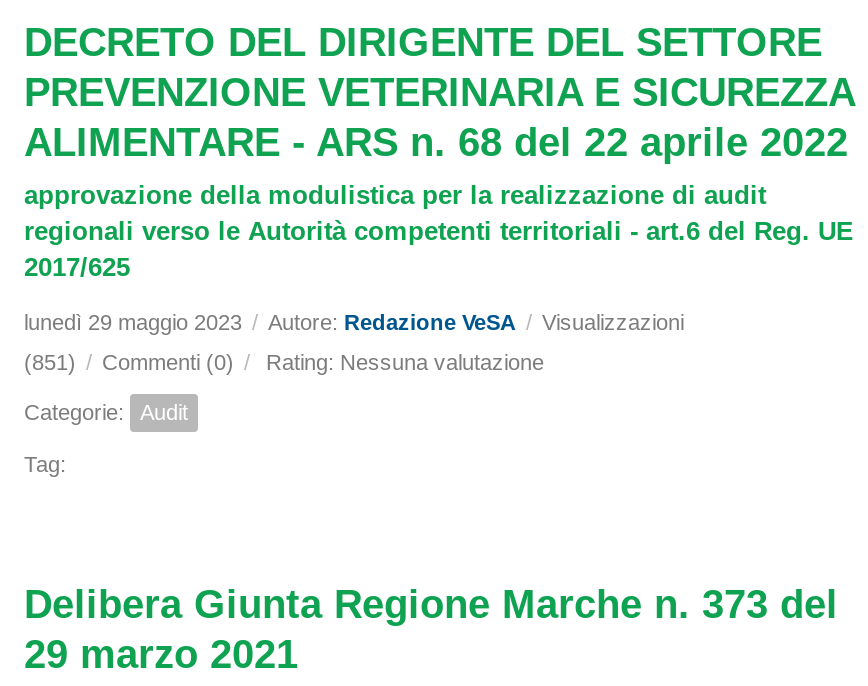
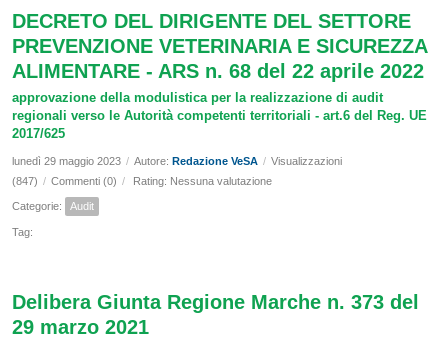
[24,350,550,374] (851) / Commenti (0) / Rating: Nessuna valutazione -> [12,175,275,187] (847) / Commenti (0) / Rating: Nessuna valutazione

